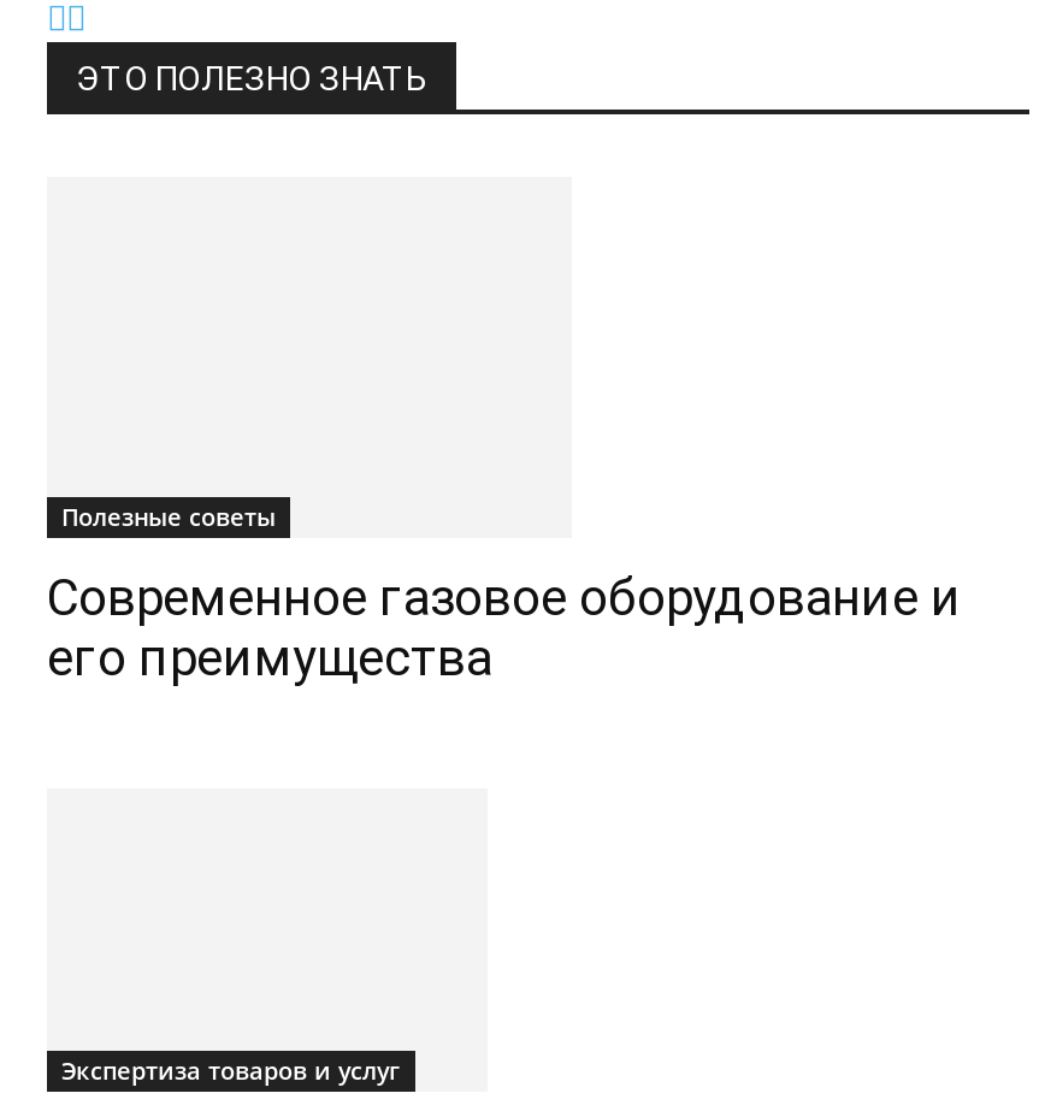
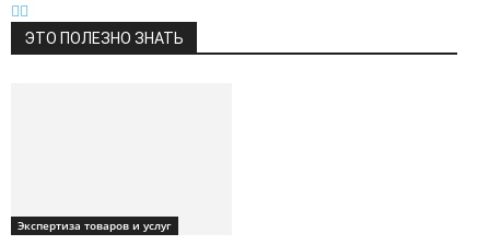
[47,500,962,688] Полезные советы | Современное газовое оборудование и | его преимущества -> none

